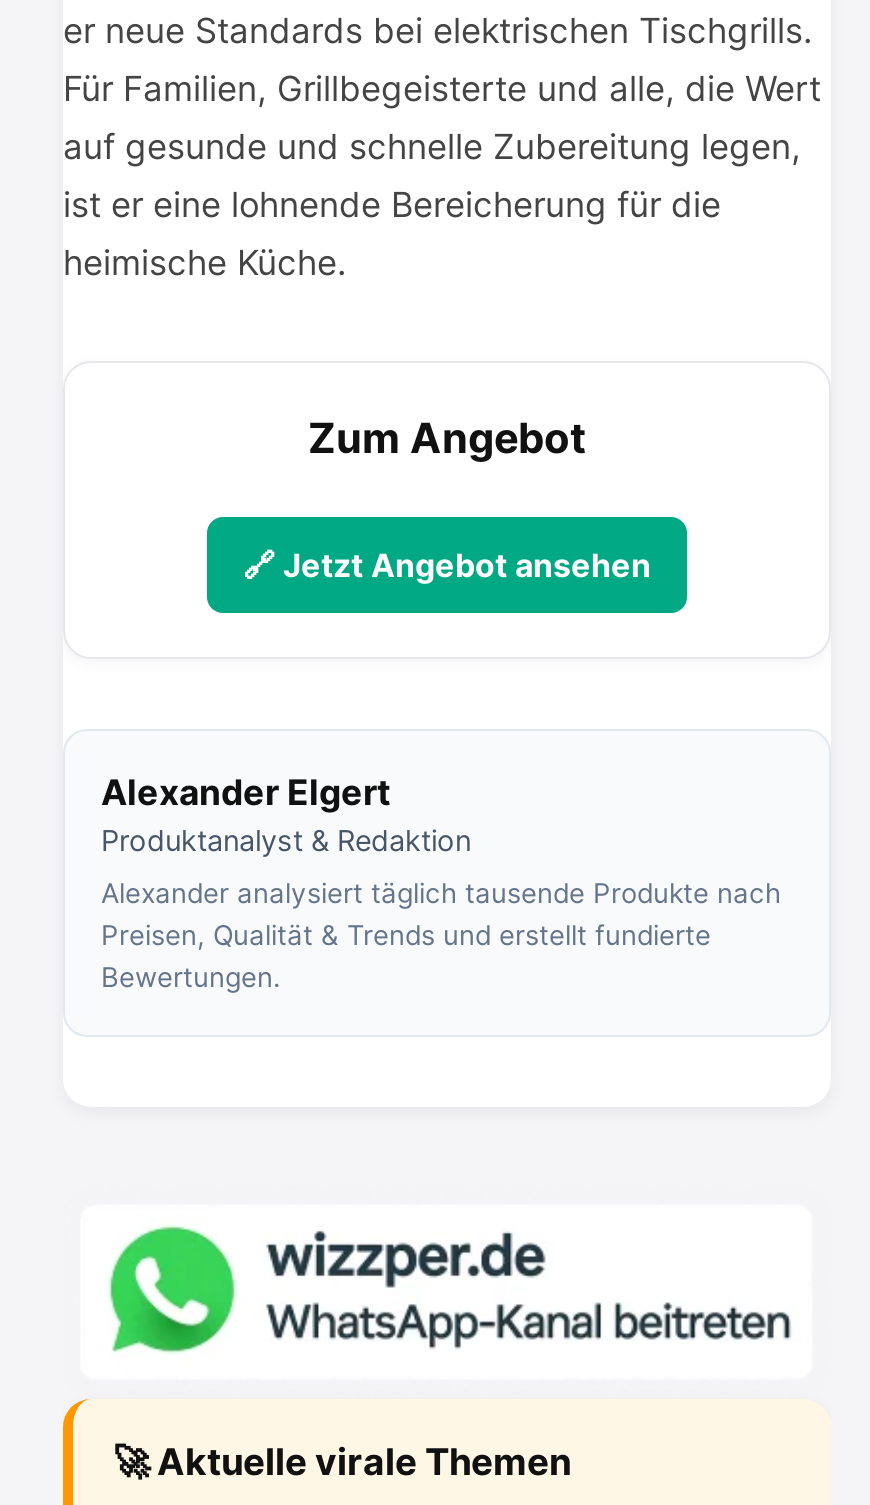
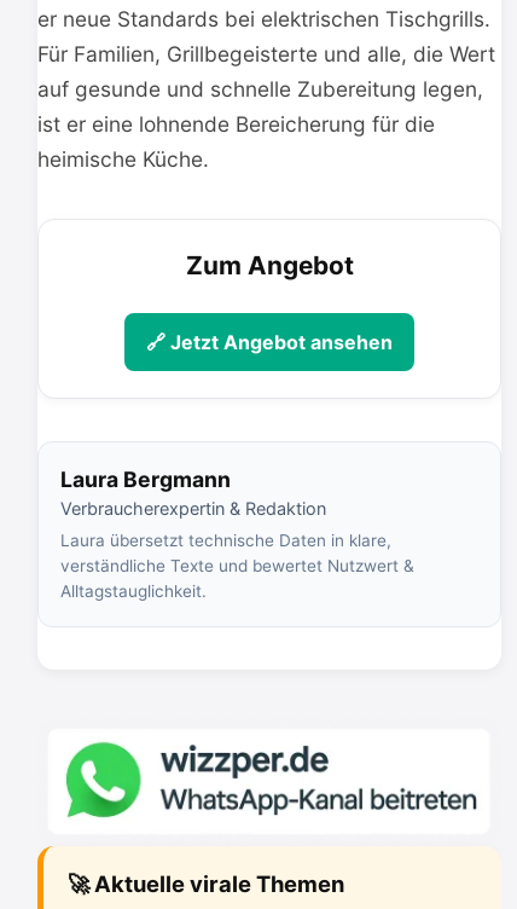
[101,771,471,857] Alexander Elgert | Produktanalyst & Redaktion -> [60,467,326,519] Laura Bergmann | Verbraucherexpertin & Redaktion
[101,877,781,993] Alexander analysiert täglich tausende Produkte nach | Preisen, Qualität & Trends und erstellt fundierte | Bewertungen. -> [60,531,414,601] Laura übersetzt technische Daten in klare, | verständliche Texte und bewertet Nutzwert & | Alltagstauglichkeit.

